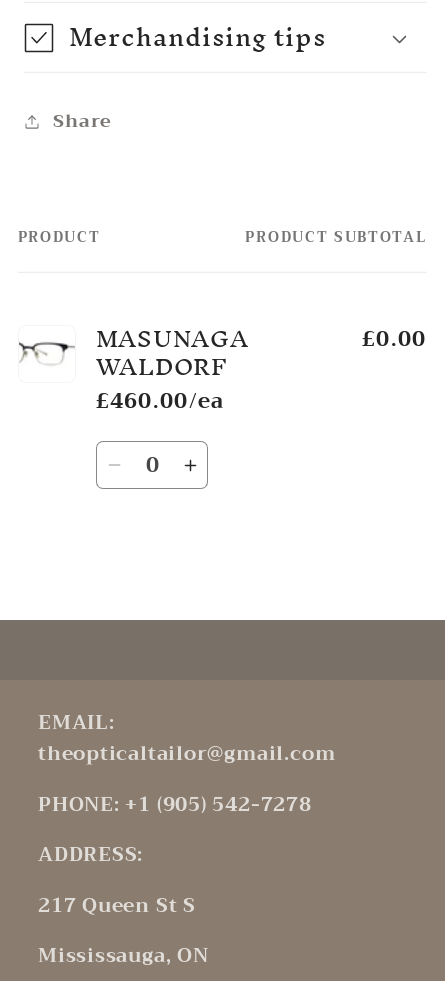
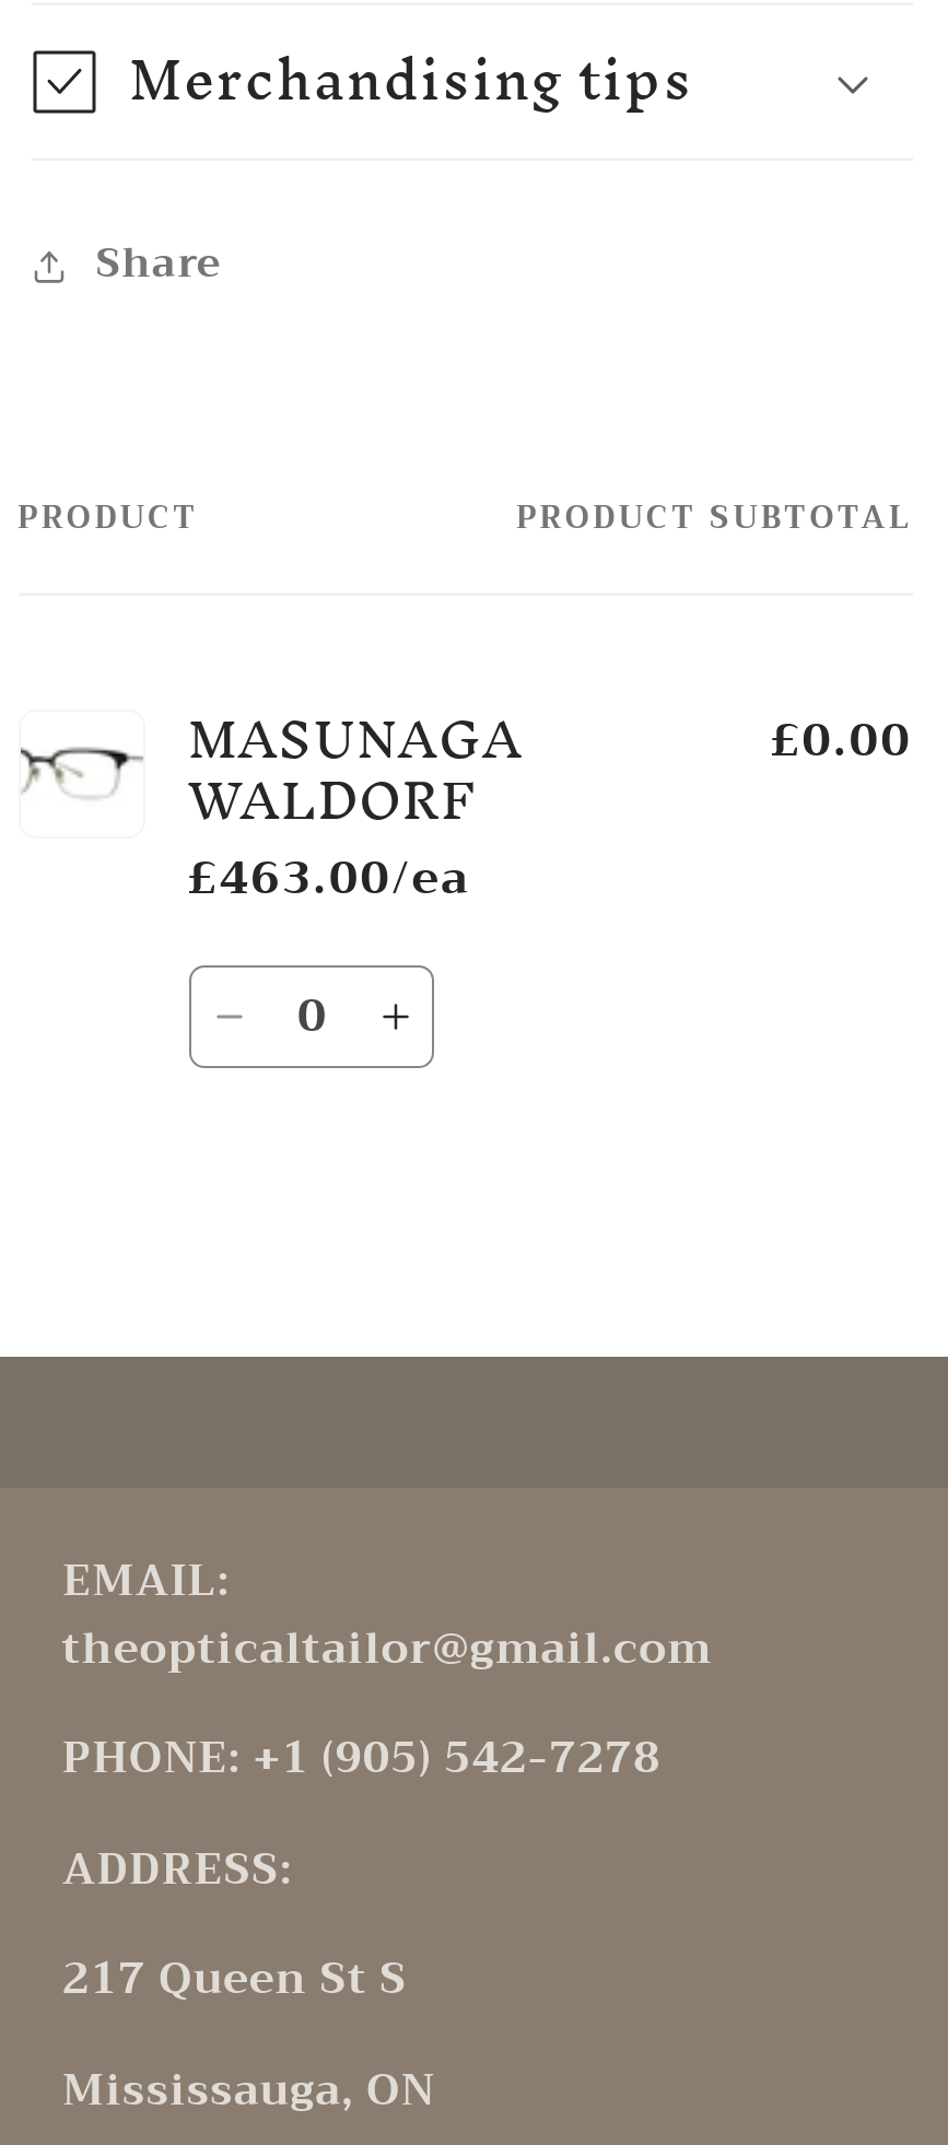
[95,383,224,419] £460.00/ea -> [188,838,470,917] £463.00/ea

